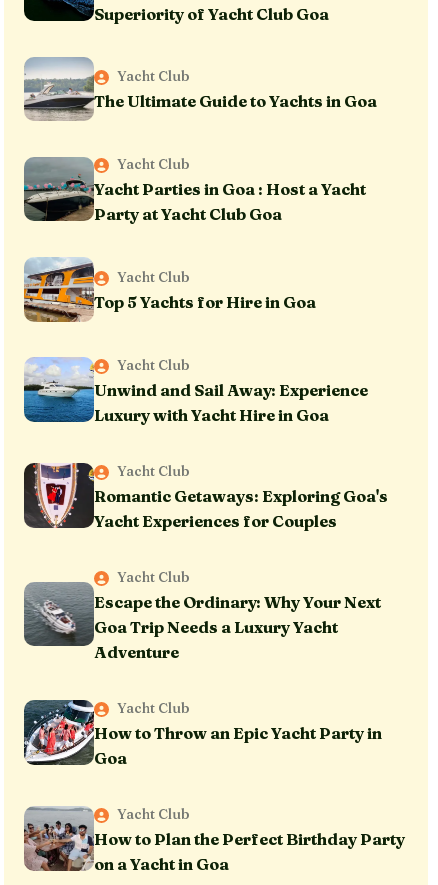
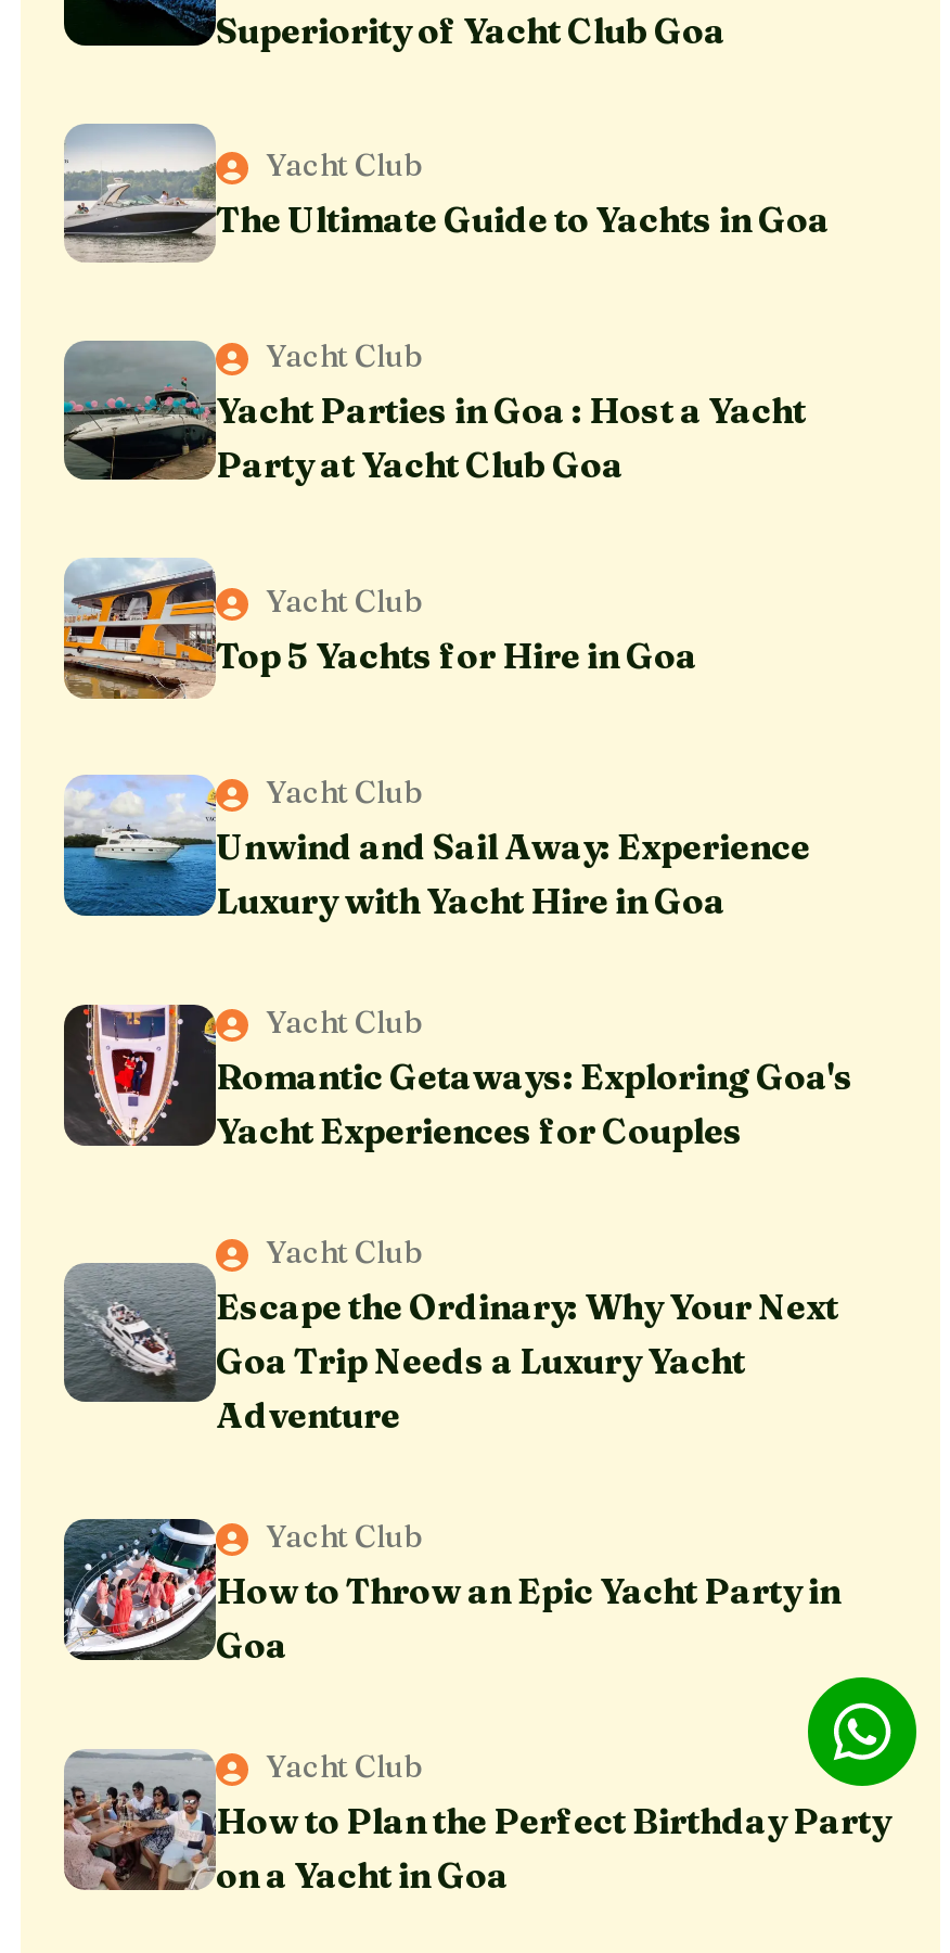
none -> [806,1675,919,1788] [image]

